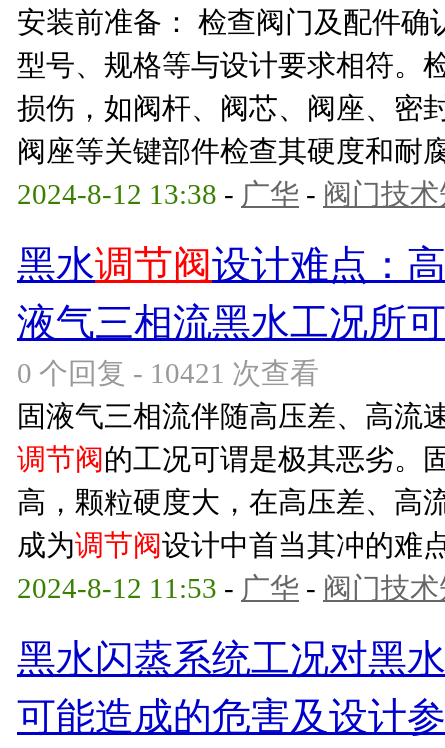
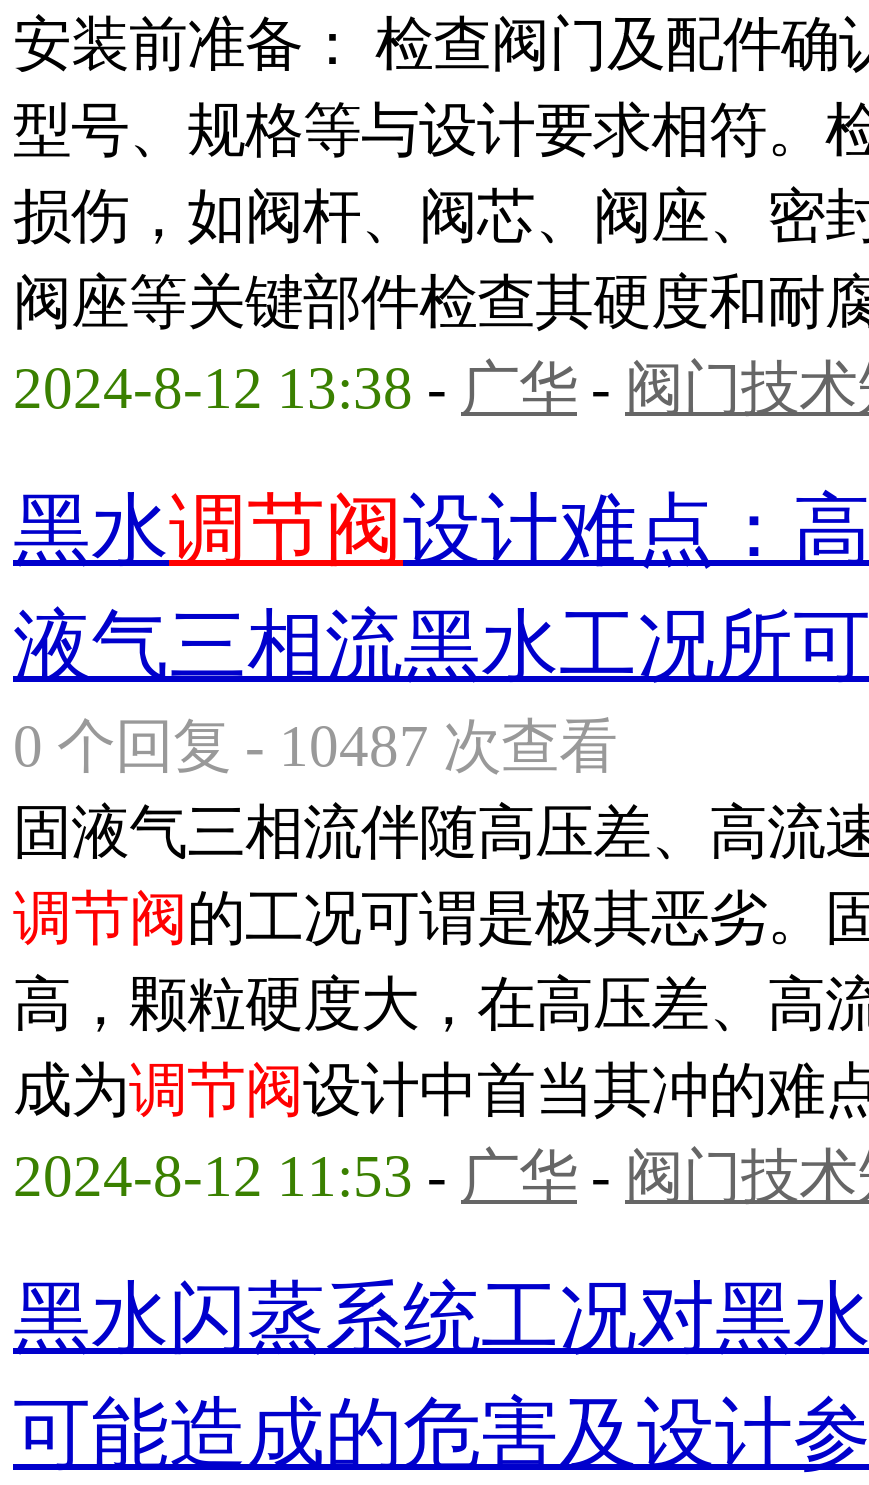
[17,357,319,389] 0 个回复 - 10421 次查看 -> [13,714,617,778] 0 个回复 - 10487 次查看

